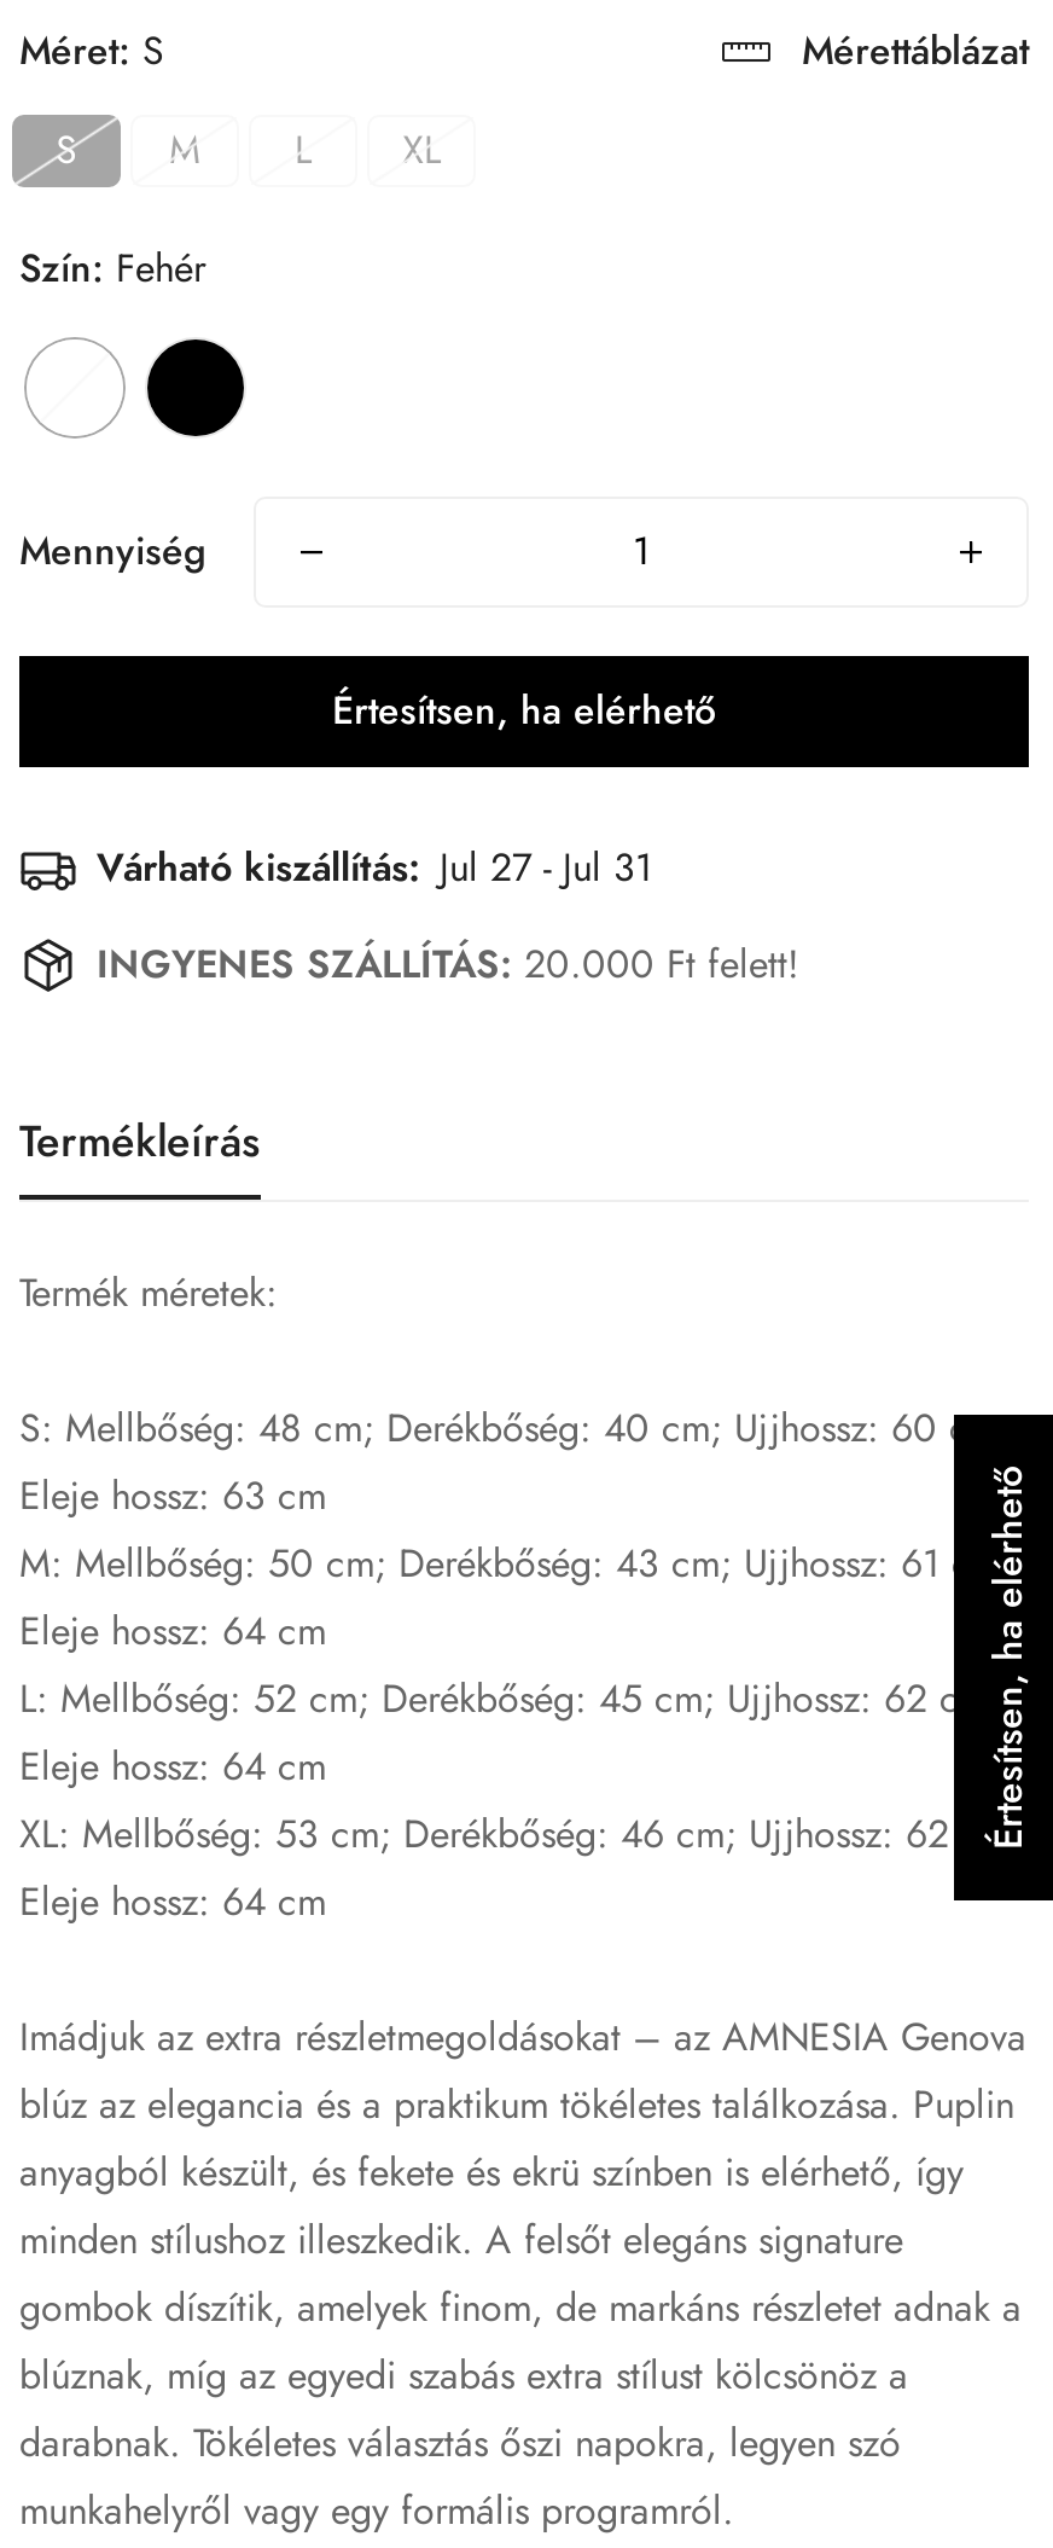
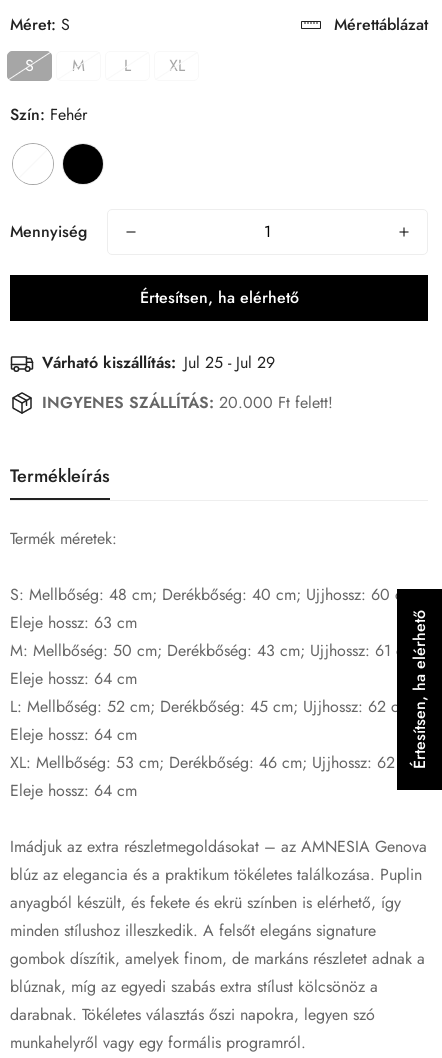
[97,840,652,896] Várható kiszállítás: Jul 27 - Jul 31 -> [42,351,275,374] Várható kiszállítás: Jul 25 - Jul 29

